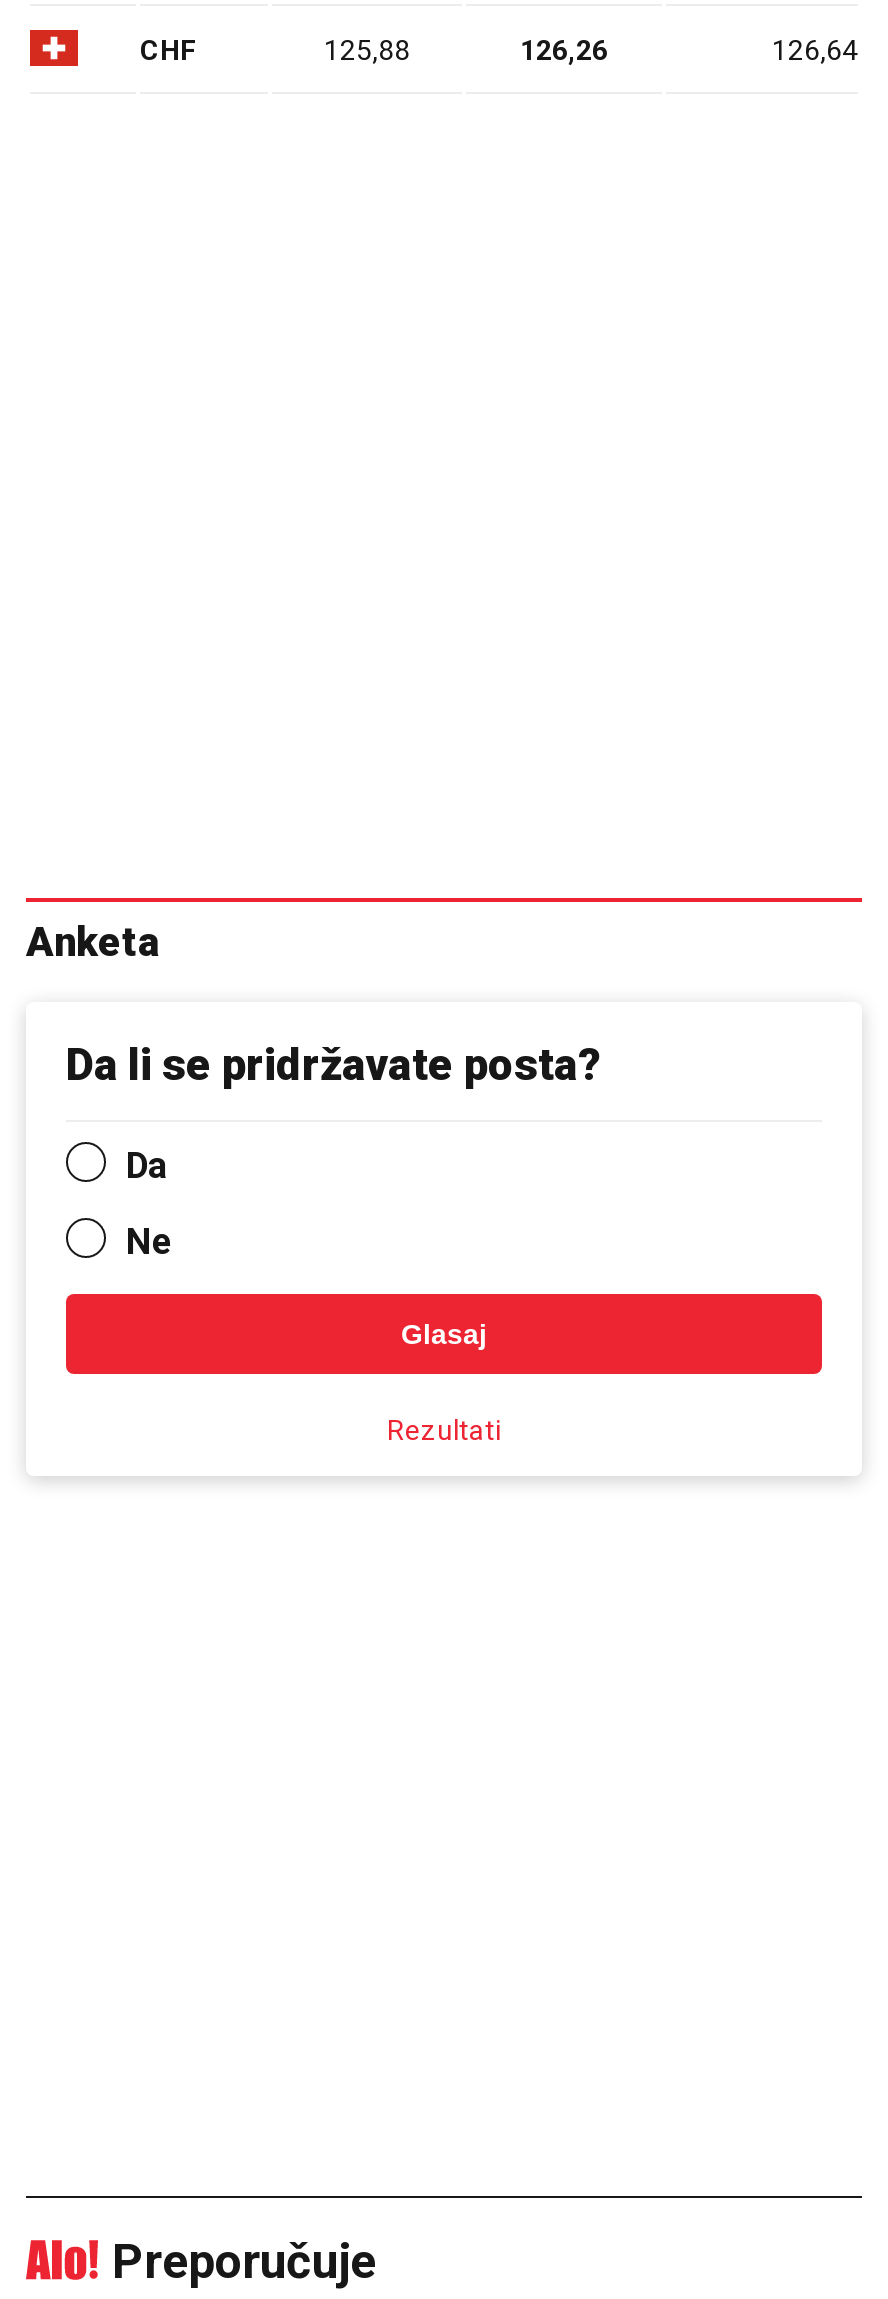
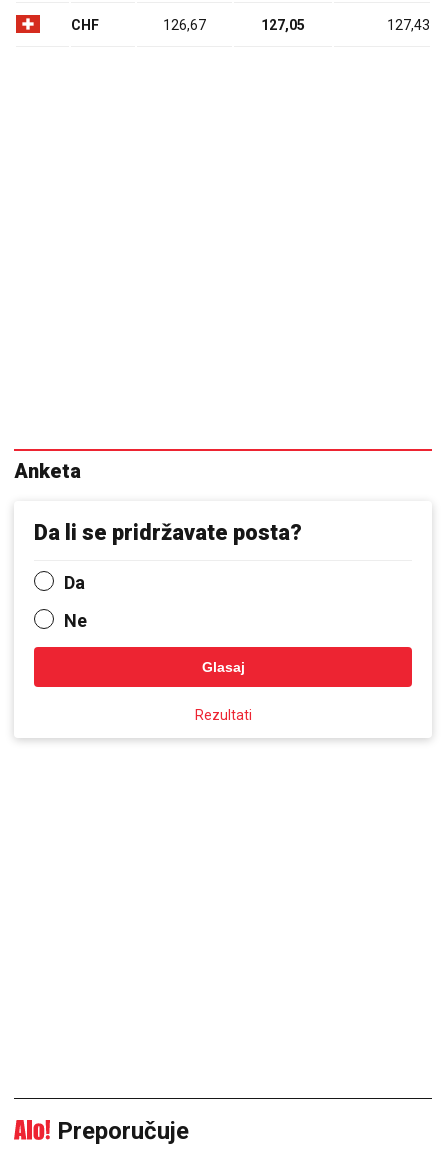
[324,34,410,66] 125,88 -> [163,17,206,33] 126,67
[520,34,608,66] 126,26 -> [261,17,305,33] 127,05
[772,34,858,66] 126,64 -> [387,17,430,33] 127,43

